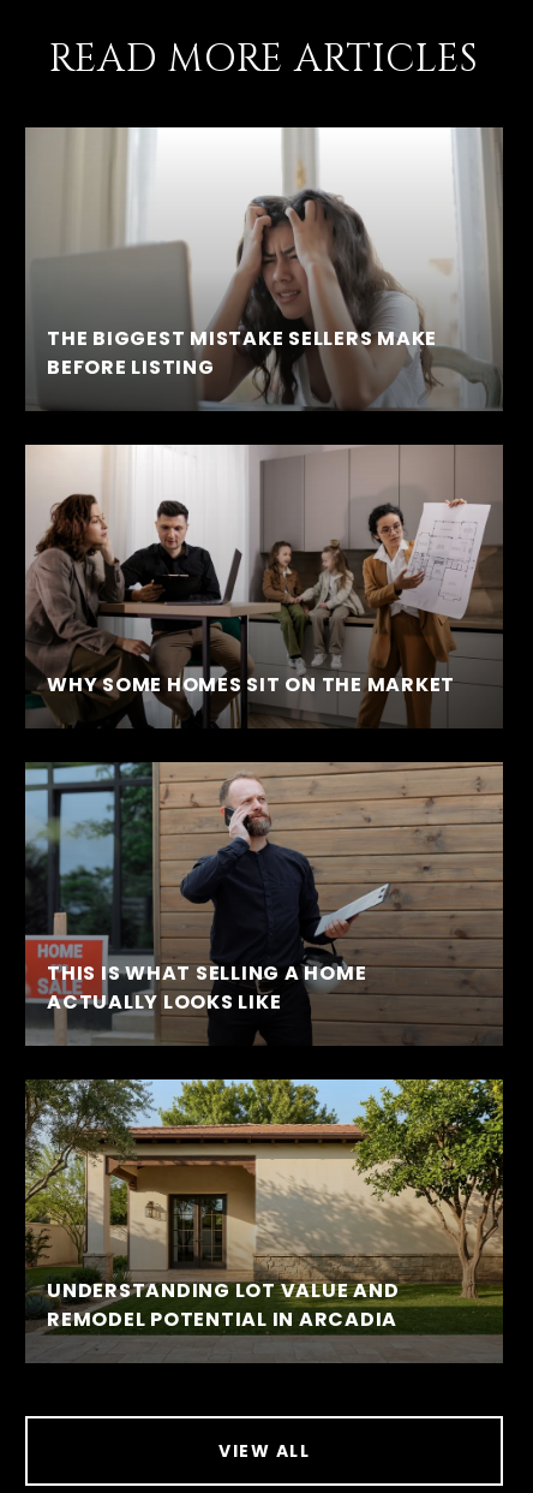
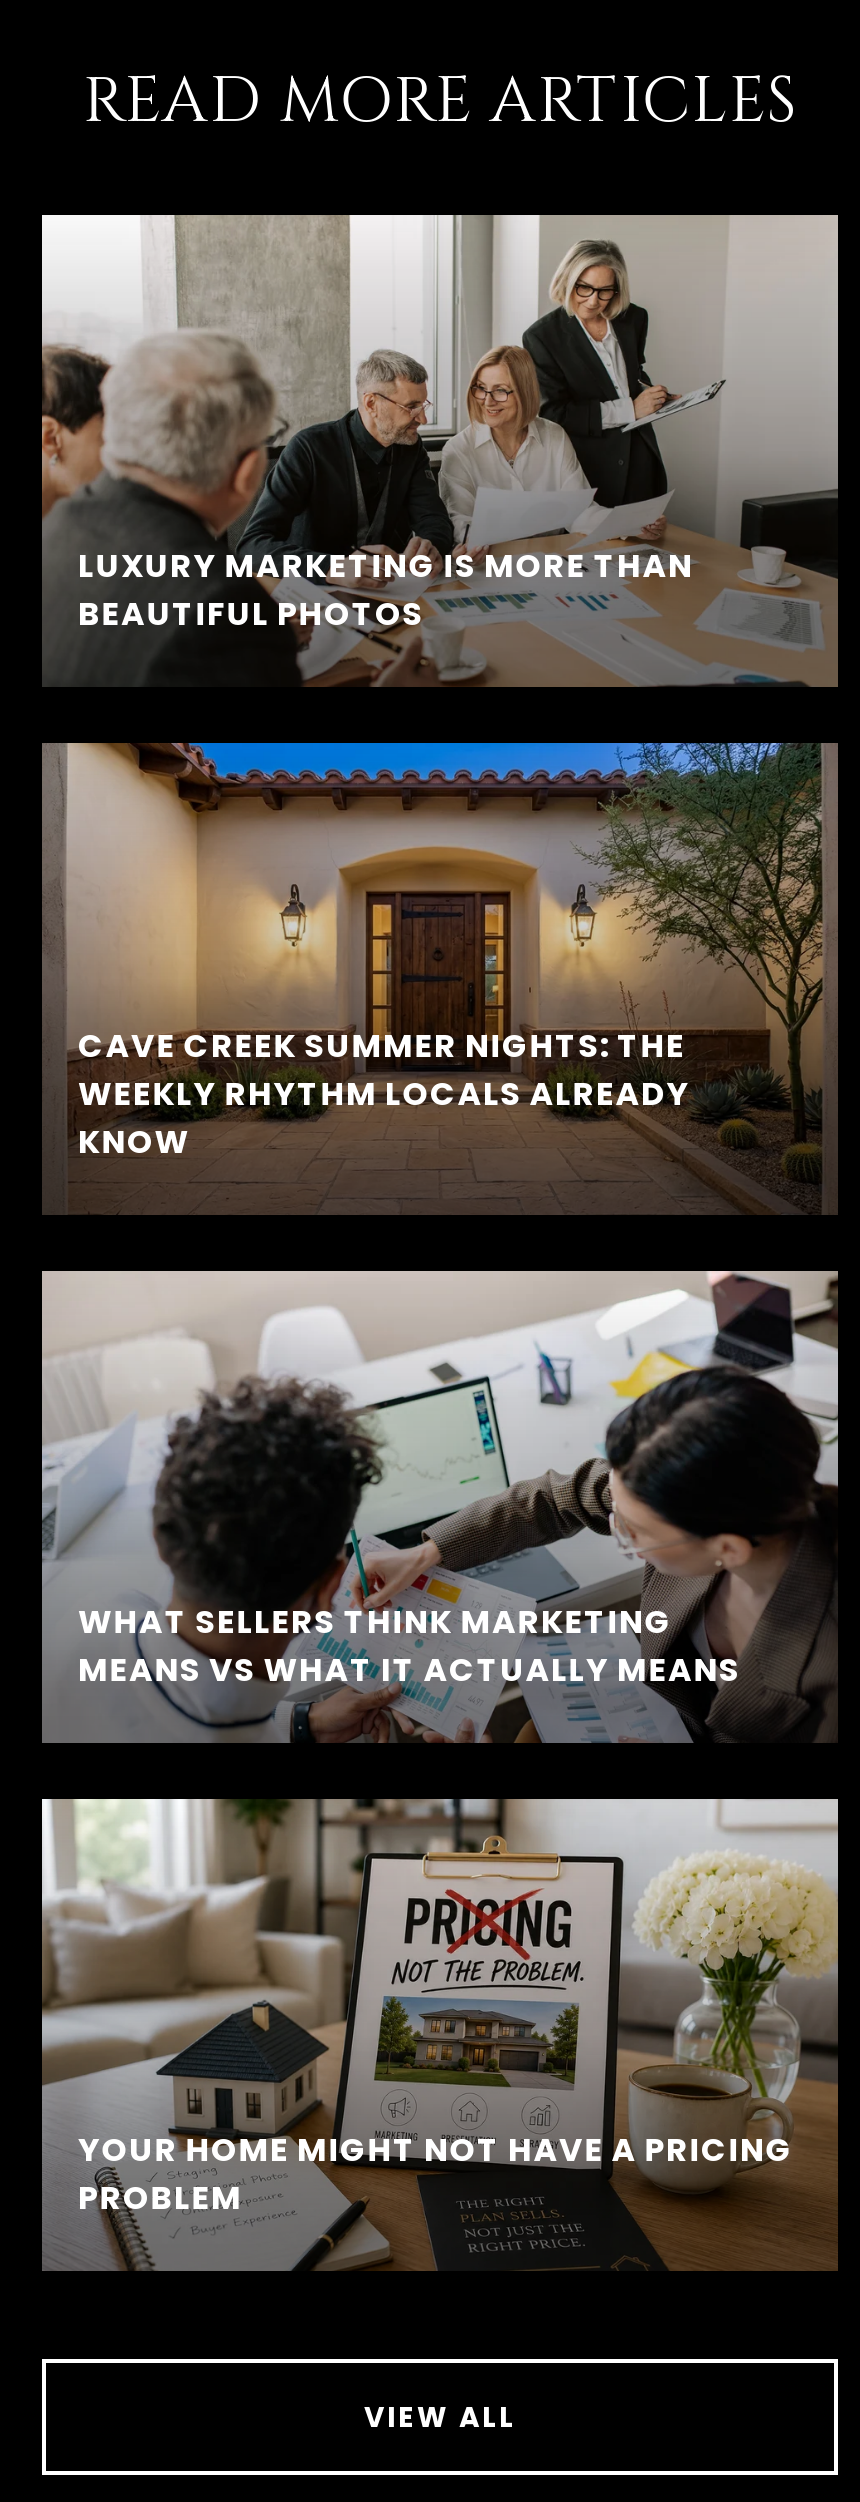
[24,126,503,411] [image] | THE BIGGEST MISTAKE SELLERS MAKE | BEFORE LISTING -> [40,213,838,687] [image] | LUXURY MARKETING IS MORE THAN | BEAUTIFUL PHOTOS
[25,444,502,727] [image] | WHY SOME HOMES SIT ON THE MARKET -> [42,741,838,1215] [image] | CAVE CREEK SUMMER NIGHTS: THE | WEEKLY RHYTHM LOCALS ALREADY | KNOW
[24,761,504,1046] [image] | THIS IS WHAT SELLING A HOME | ACTUALLY LOOKS LIKE -> [40,1269,838,1745] [image] | WHAT SELLERS THINK MARKETING | MEANS VS WHAT IT ACTUALLY MEANS
[25,1078,503,1363] [image] | UNDERSTANDING LOT VALUE AND | REMODEL POTENTIAL IN ARCADIA -> [40,1797,840,2271] [image] | YOUR HOME MIGHT NOT HAVE A PRICING | PROBLEM

